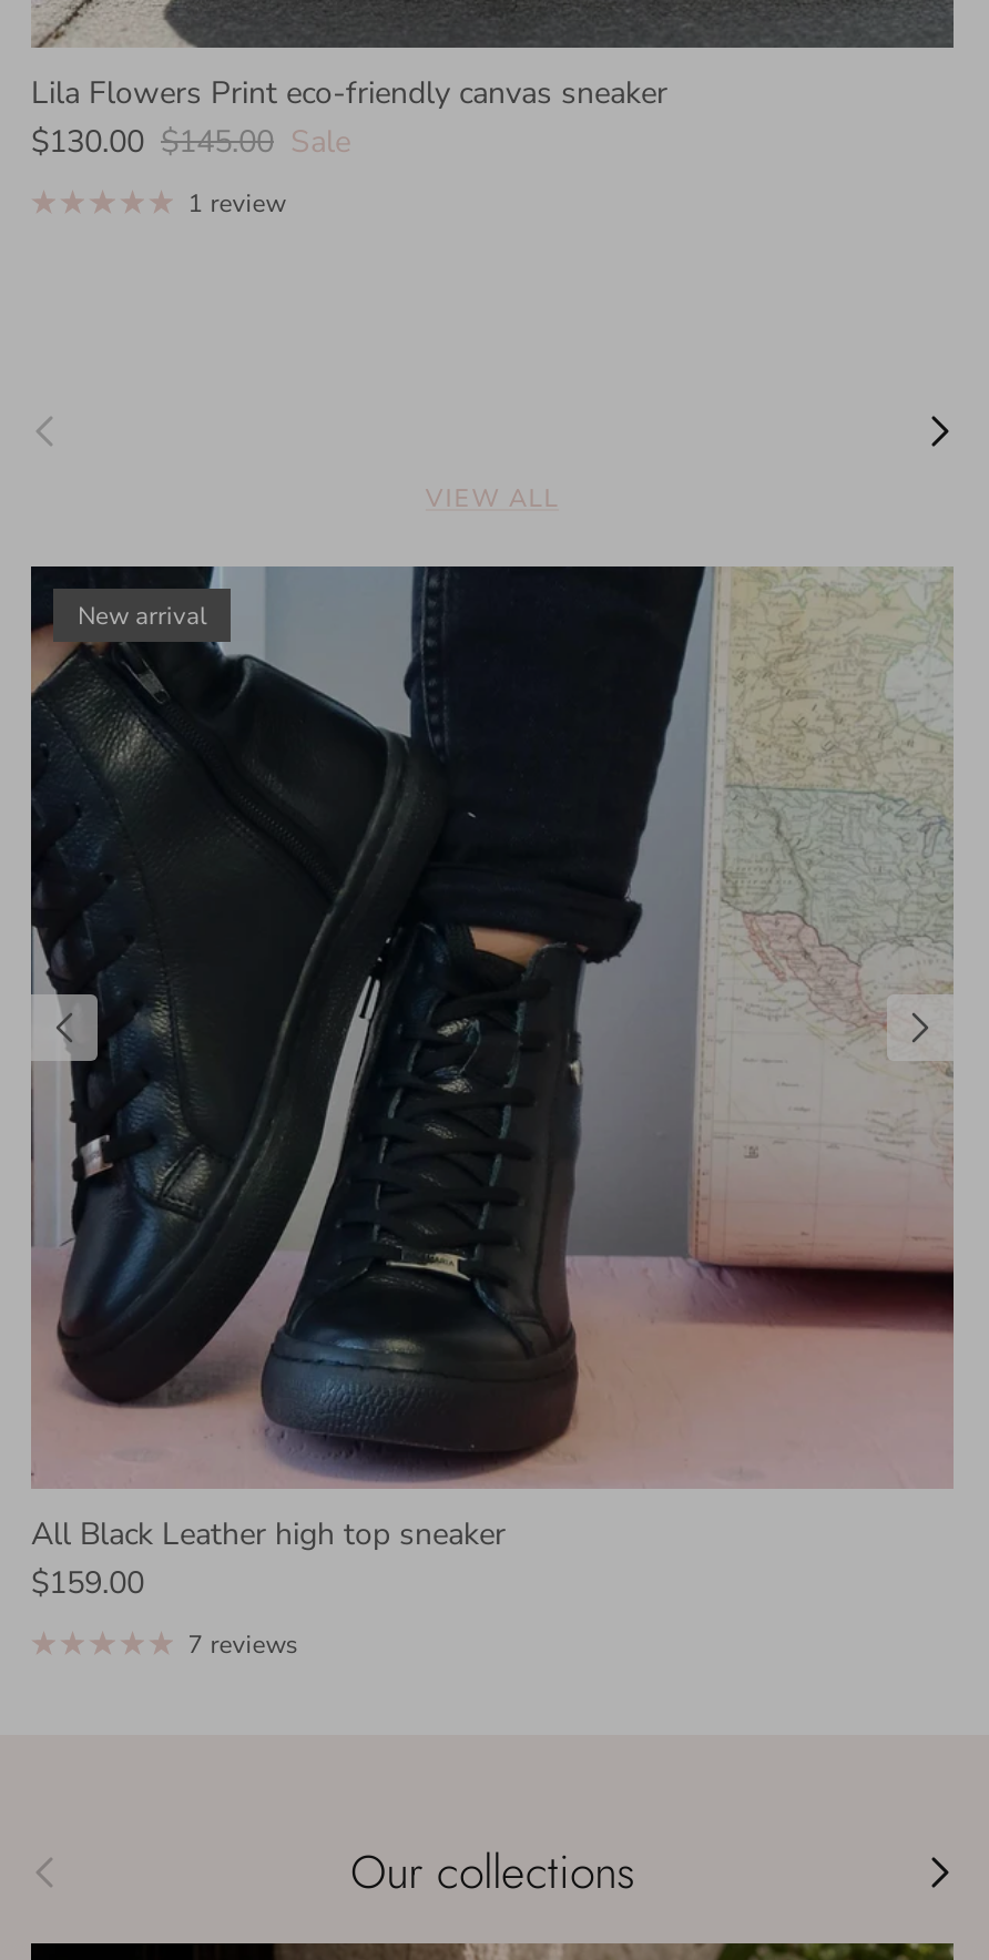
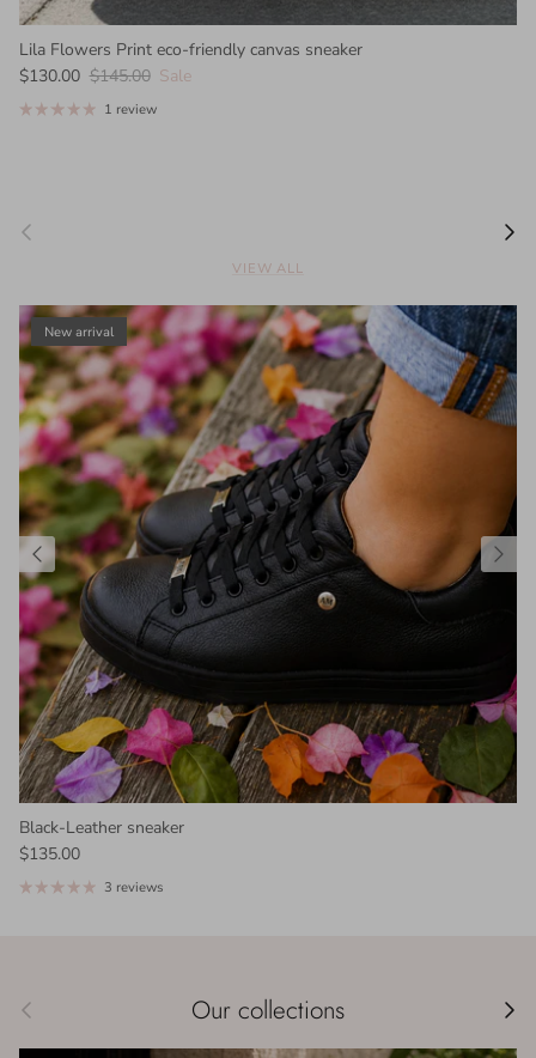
[29,563,956,1604] [image] | All Black Leather high top sneaker | $159.00 -> [18,304,518,866] [image] | Black-Leather sneaker | $135.00
[188,1628,299,1662] 7 reviews -> [104,879,164,897] 3 reviews

